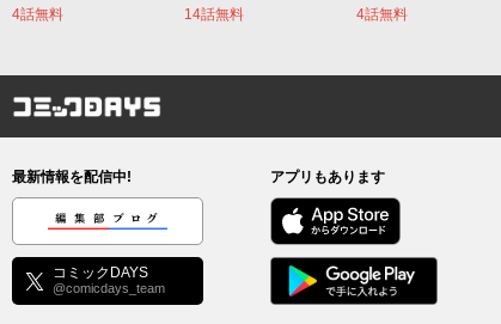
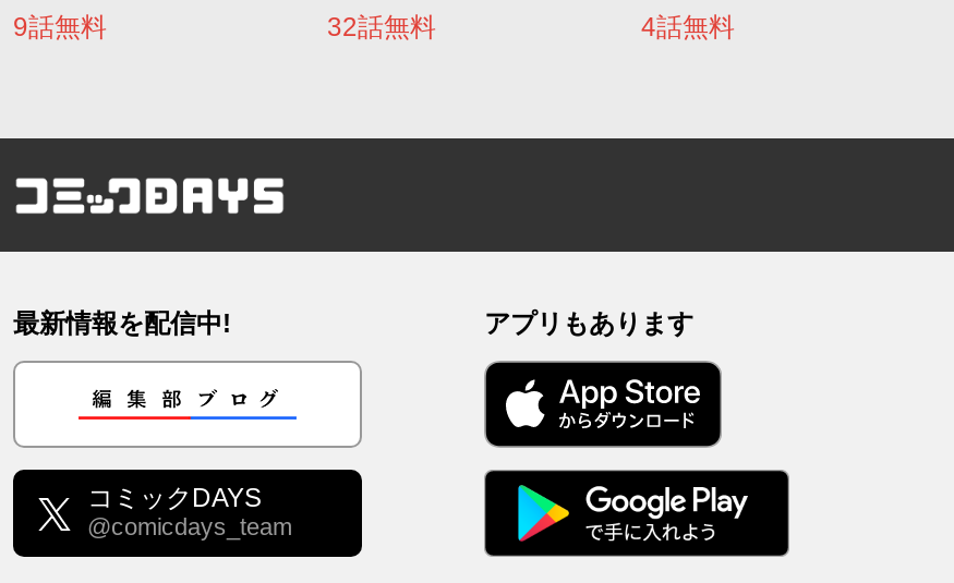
[12,6,63,23] 4話無料 -> [13,11,107,41] 9話無料
[184,6,244,23] 14話無料 -> [327,11,436,41] 32話無料

